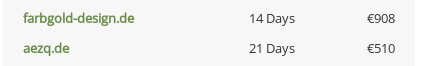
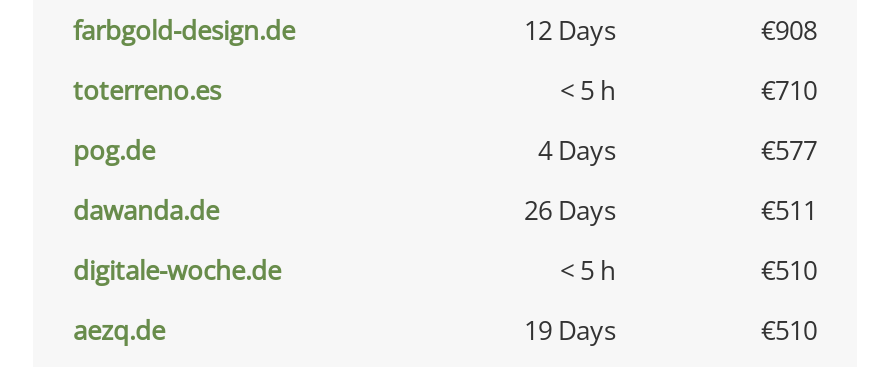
[248,9,294,27] 14 Days -> [524,12,616,48] 12 Days
none -> [73,72,817,288] toterreno.es | < 5 h | €710 | pog.de | 4 Days | €577 | dawanda.de | 26 Days | €511 | digitale-woche.de | < 5 h | €510
[248,39,294,57] 21 Days -> [524,312,616,348] 19 Days

